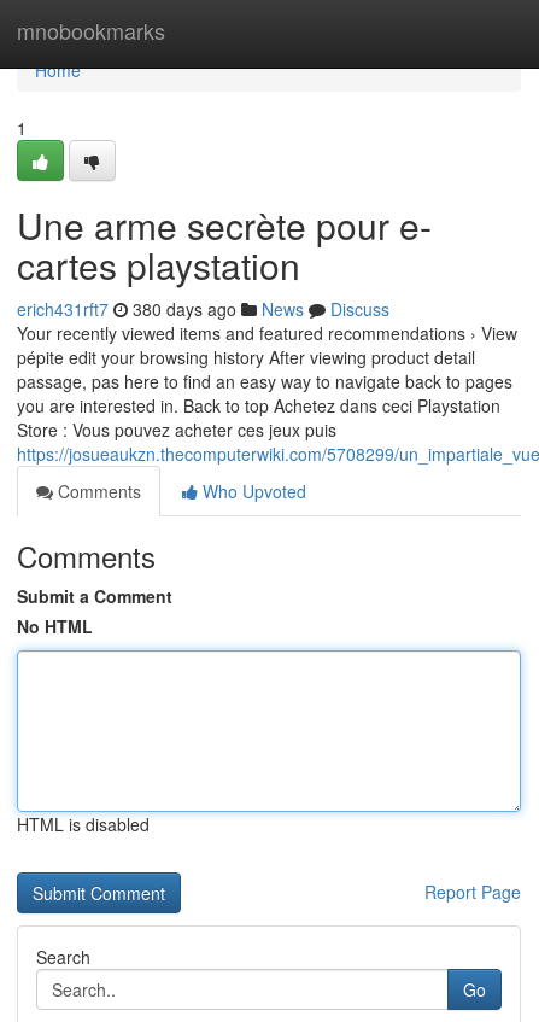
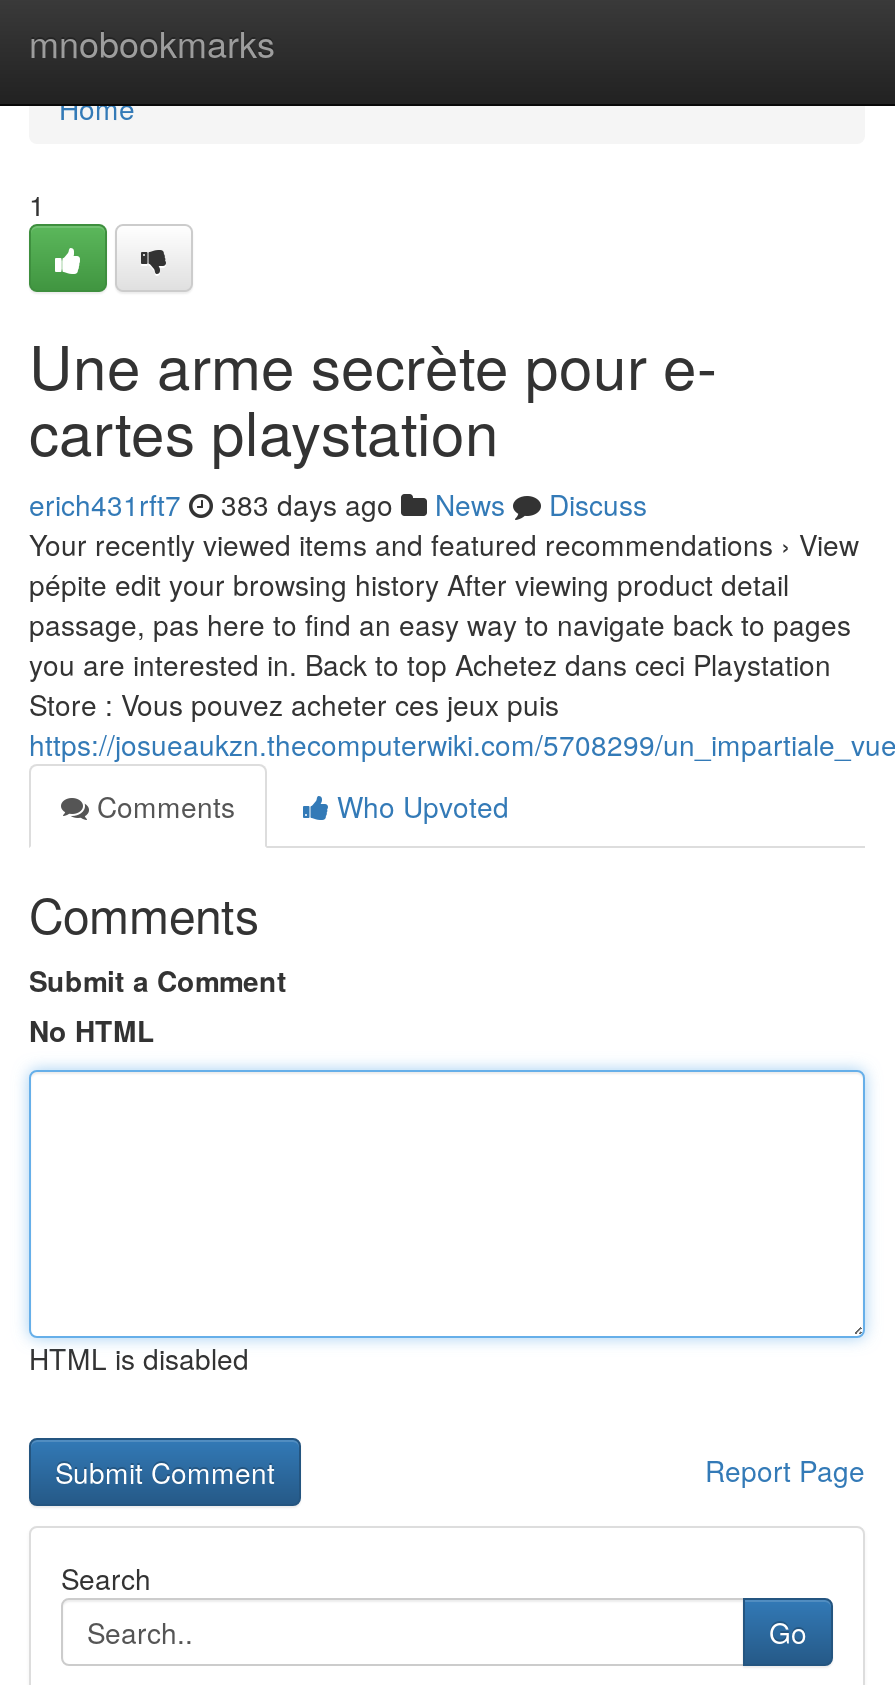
[17,297,389,321] erich431rft7 380 days ago News Discuss -> [29,484,647,524] erich431rft7 383 days ago News Discuss

